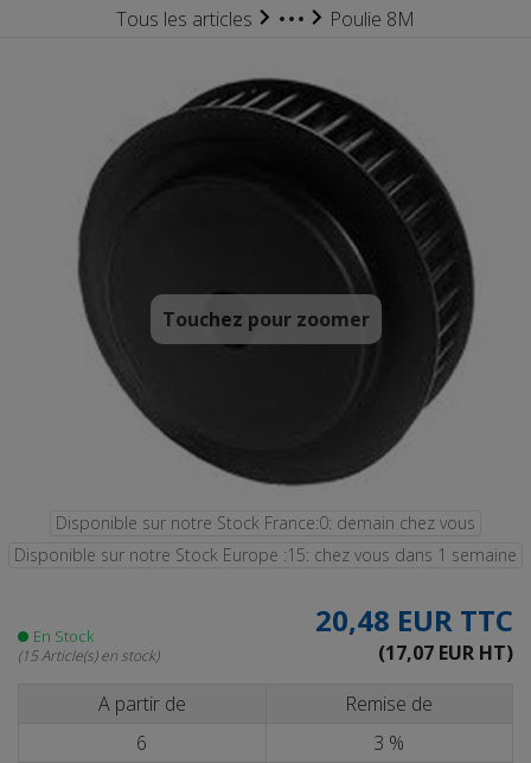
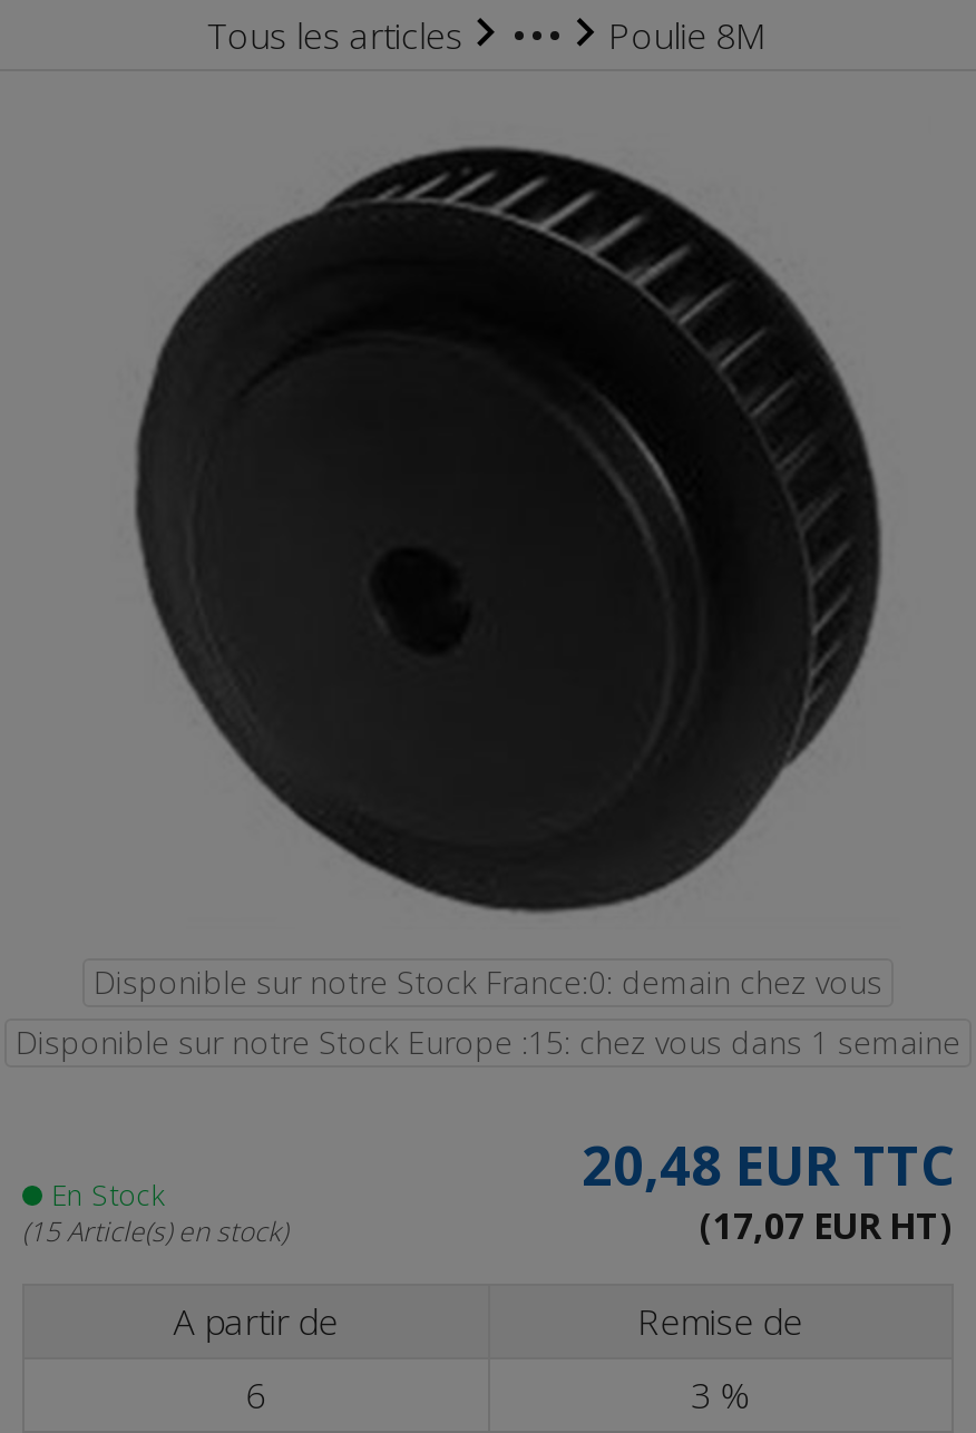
[162,306,369,332] Touchez pour zoomer -> none

